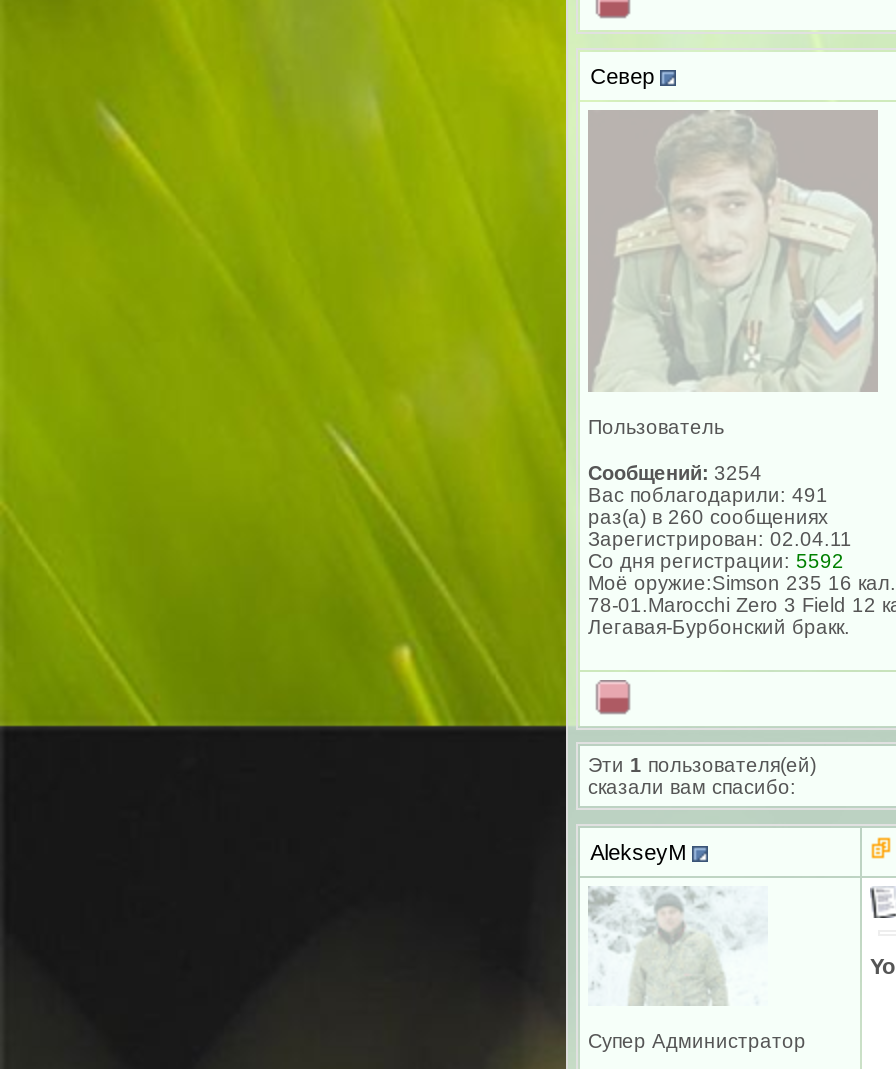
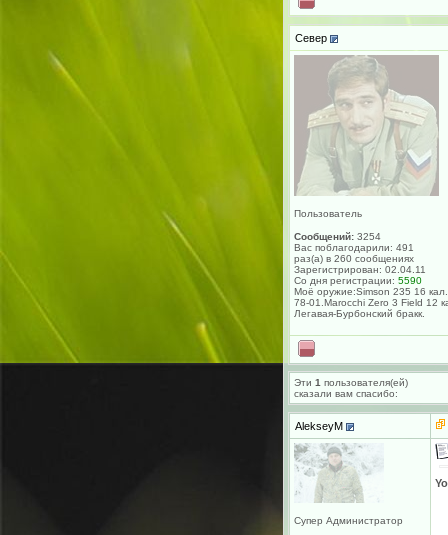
[588,549,844,571] Со дня регистрации: 5592 -> [294,275,422,286] Со дня регистрации: 5590

